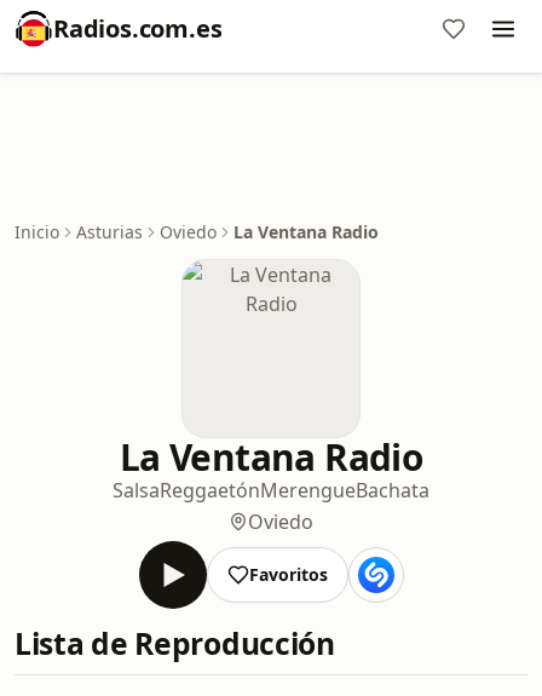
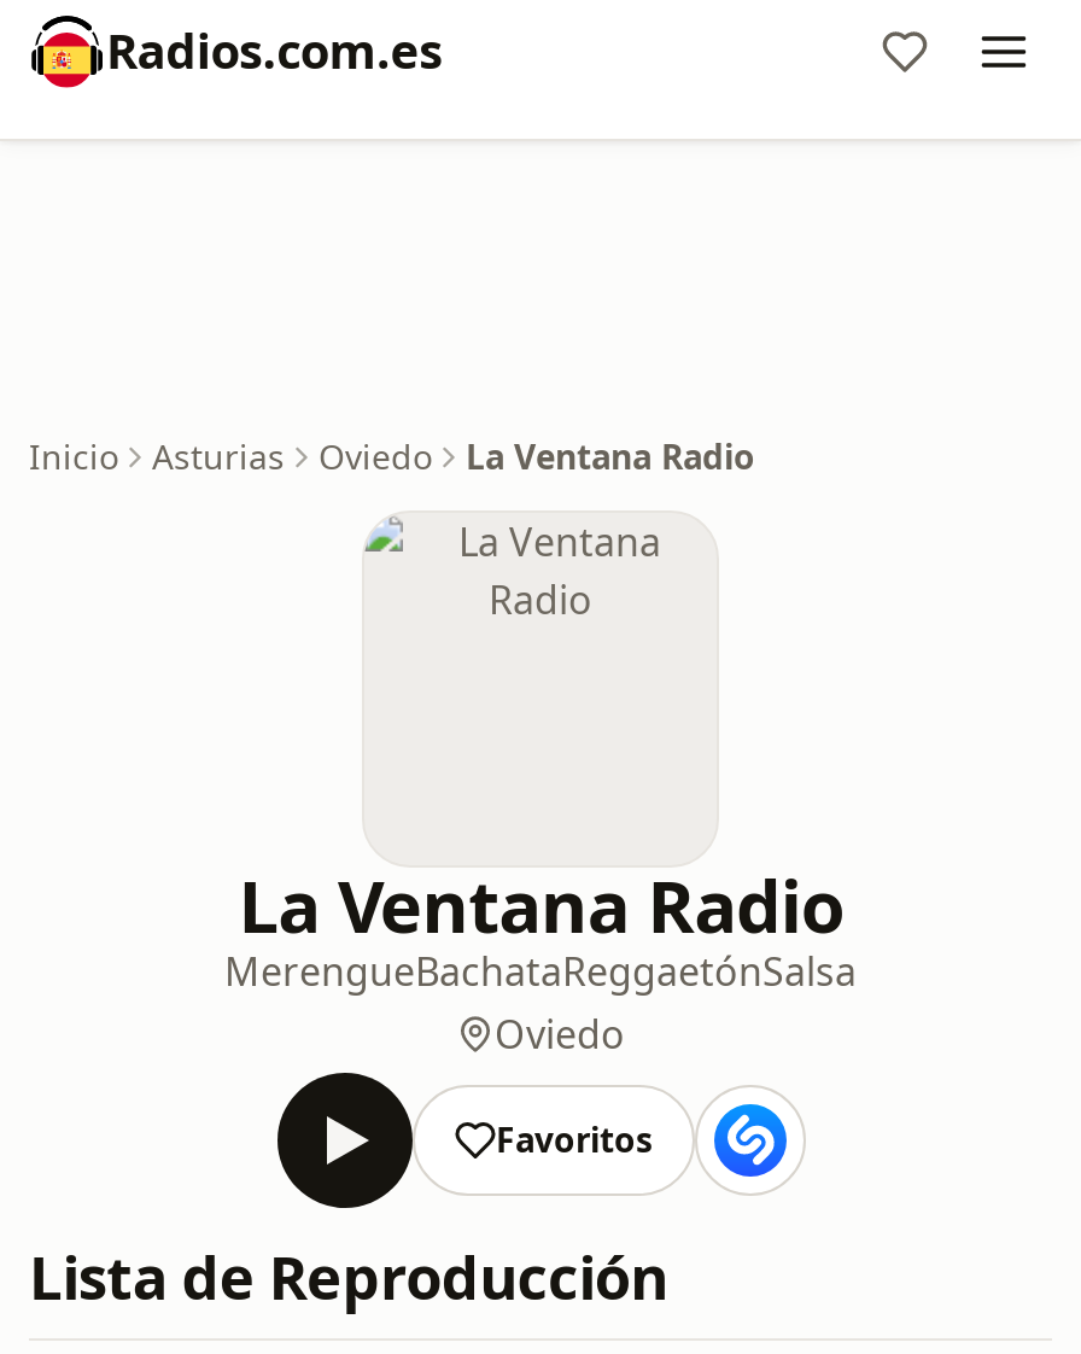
[113,477,429,504] SalsaReggaetónMerengueBachata -> [224,945,857,998] MerengueBachataReggaetónSalsa

